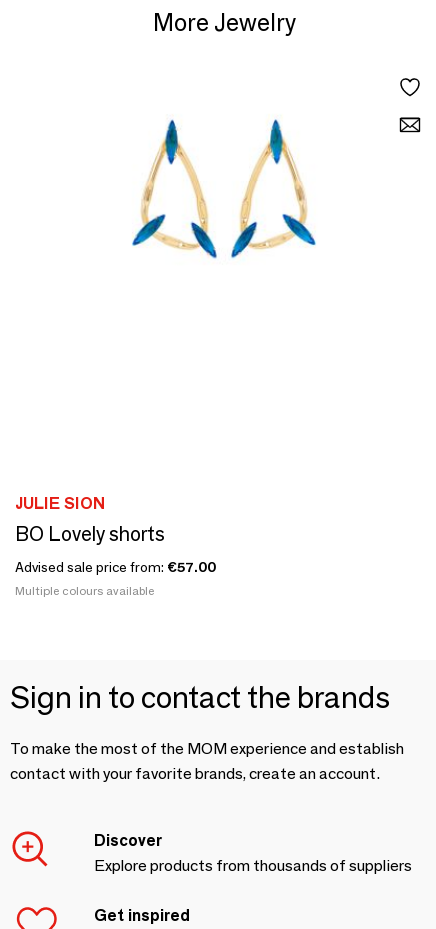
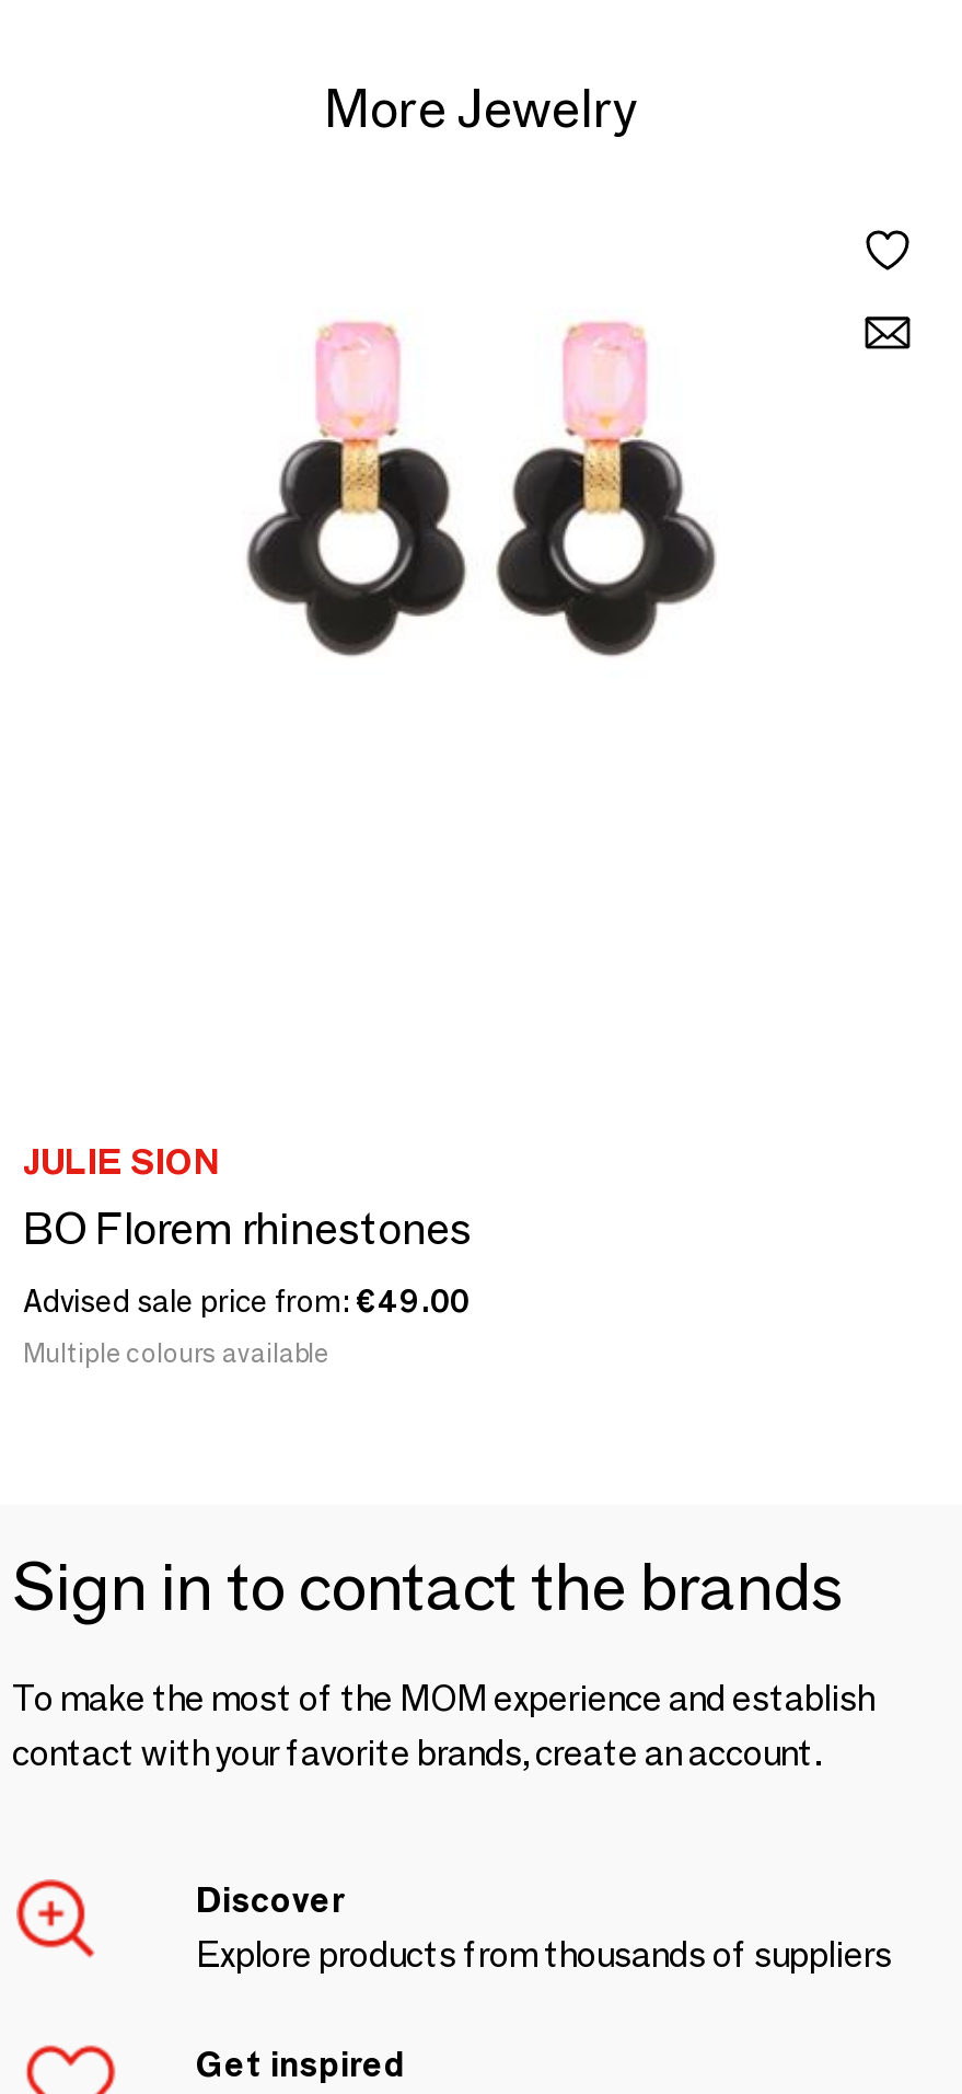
[117,119,218,273] [image] -> [246,320,467,657] [image]
[230,119,331,273] [image] -> [494,320,717,657] [image]
[15,522,165,546] BO Lovely shorts -> [23,1203,472,1255] BO Florem rhinestones
[15,558,216,576] Advised sale price from: €57.00 -> [23,1281,470,1321] Advised sale price from: €49.00

